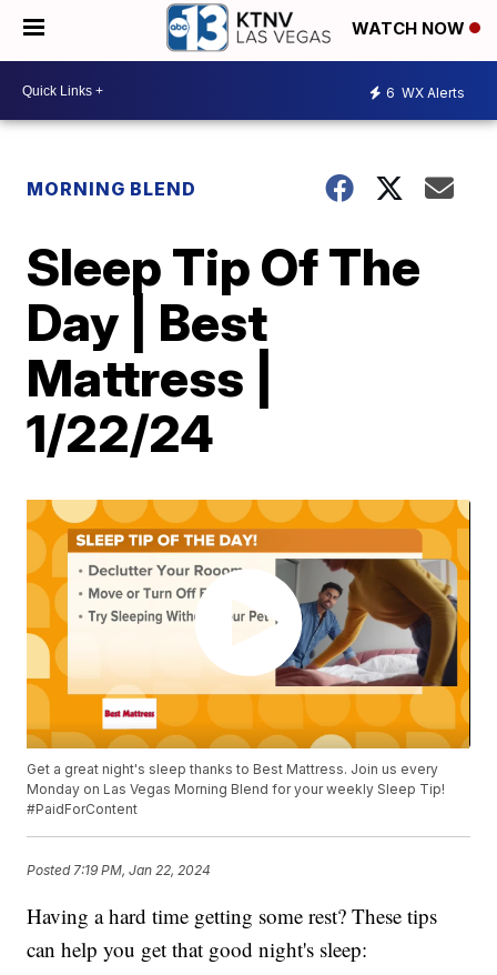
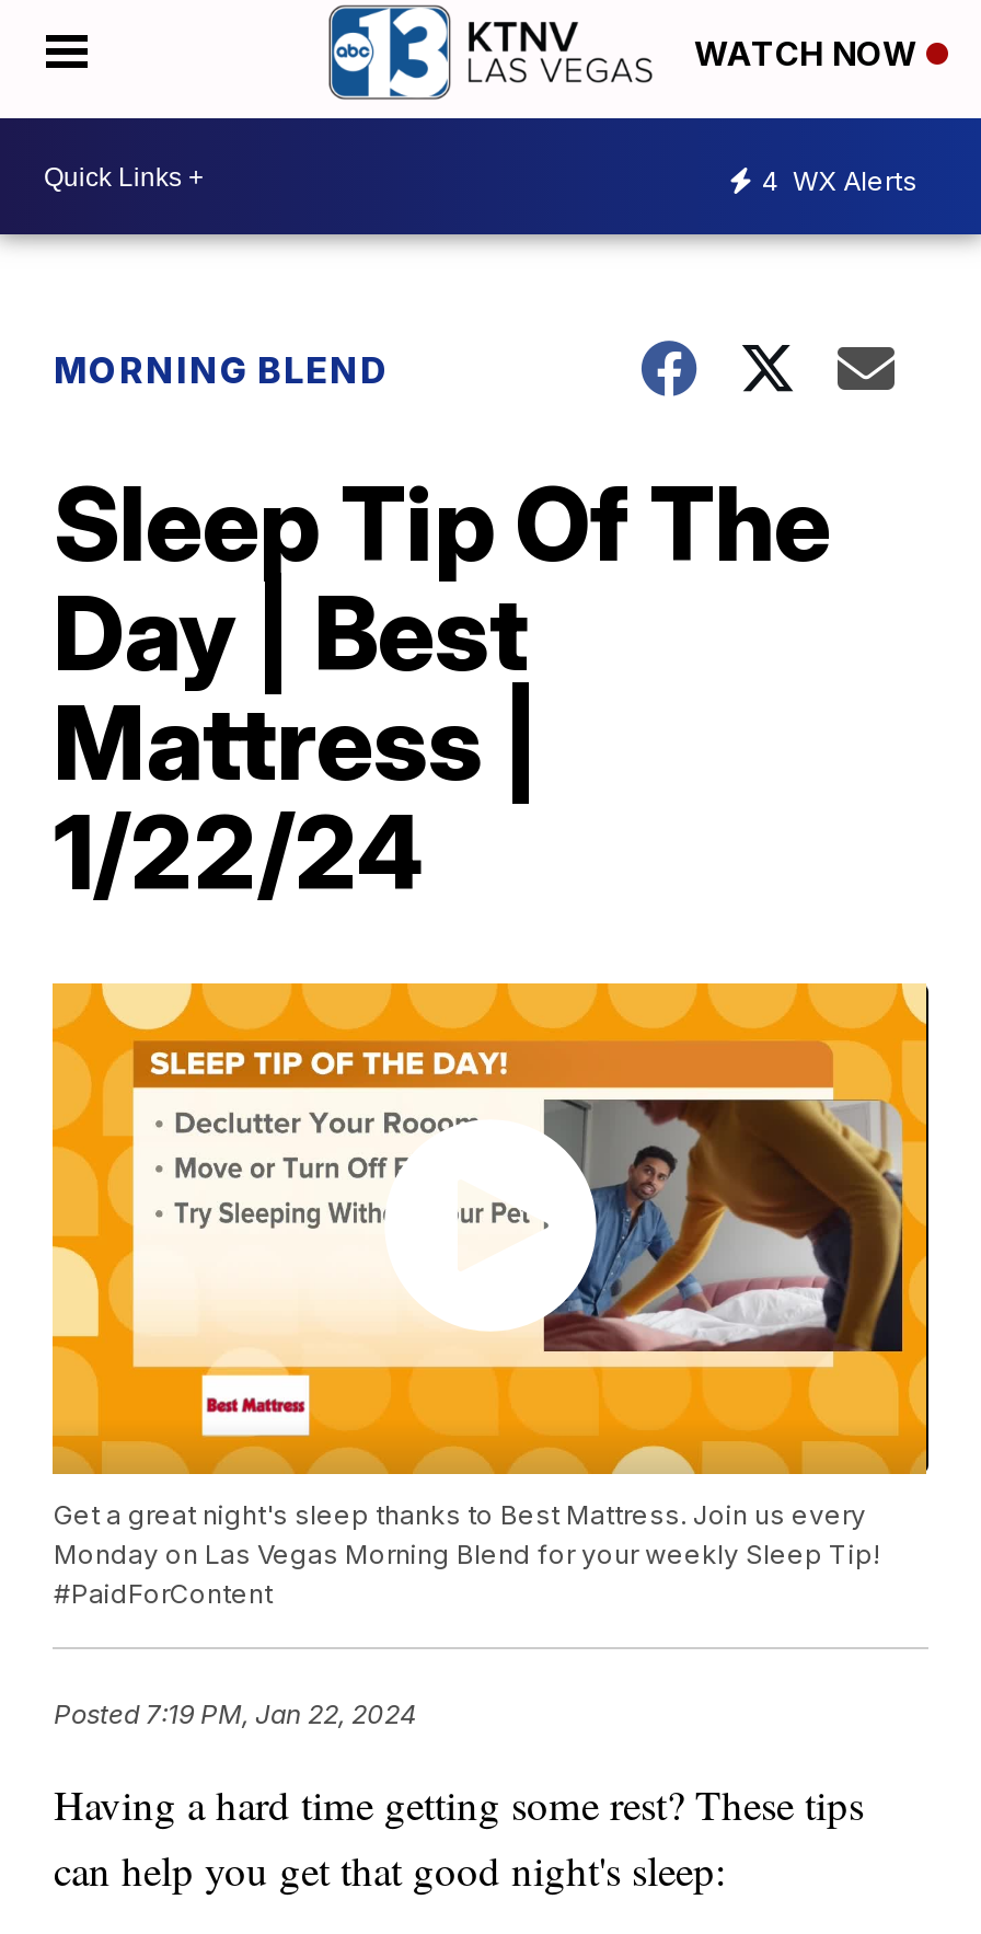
[386,84,465,100] 6 WX Alerts -> [762,163,917,196] 4 WX Alerts

